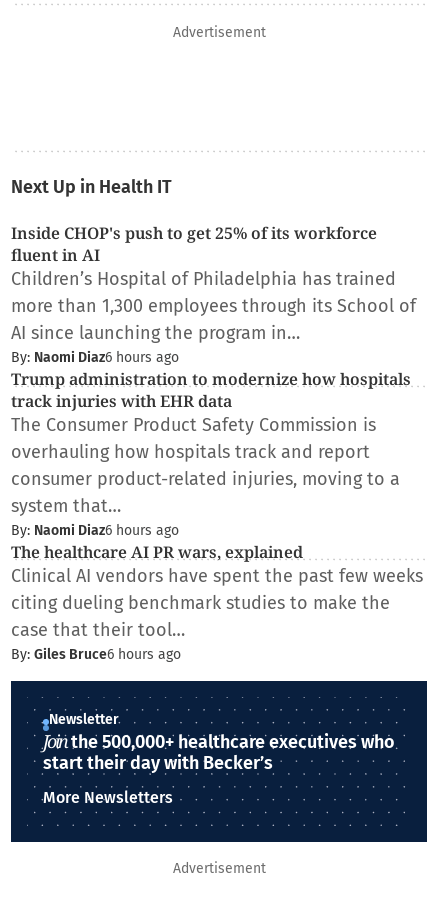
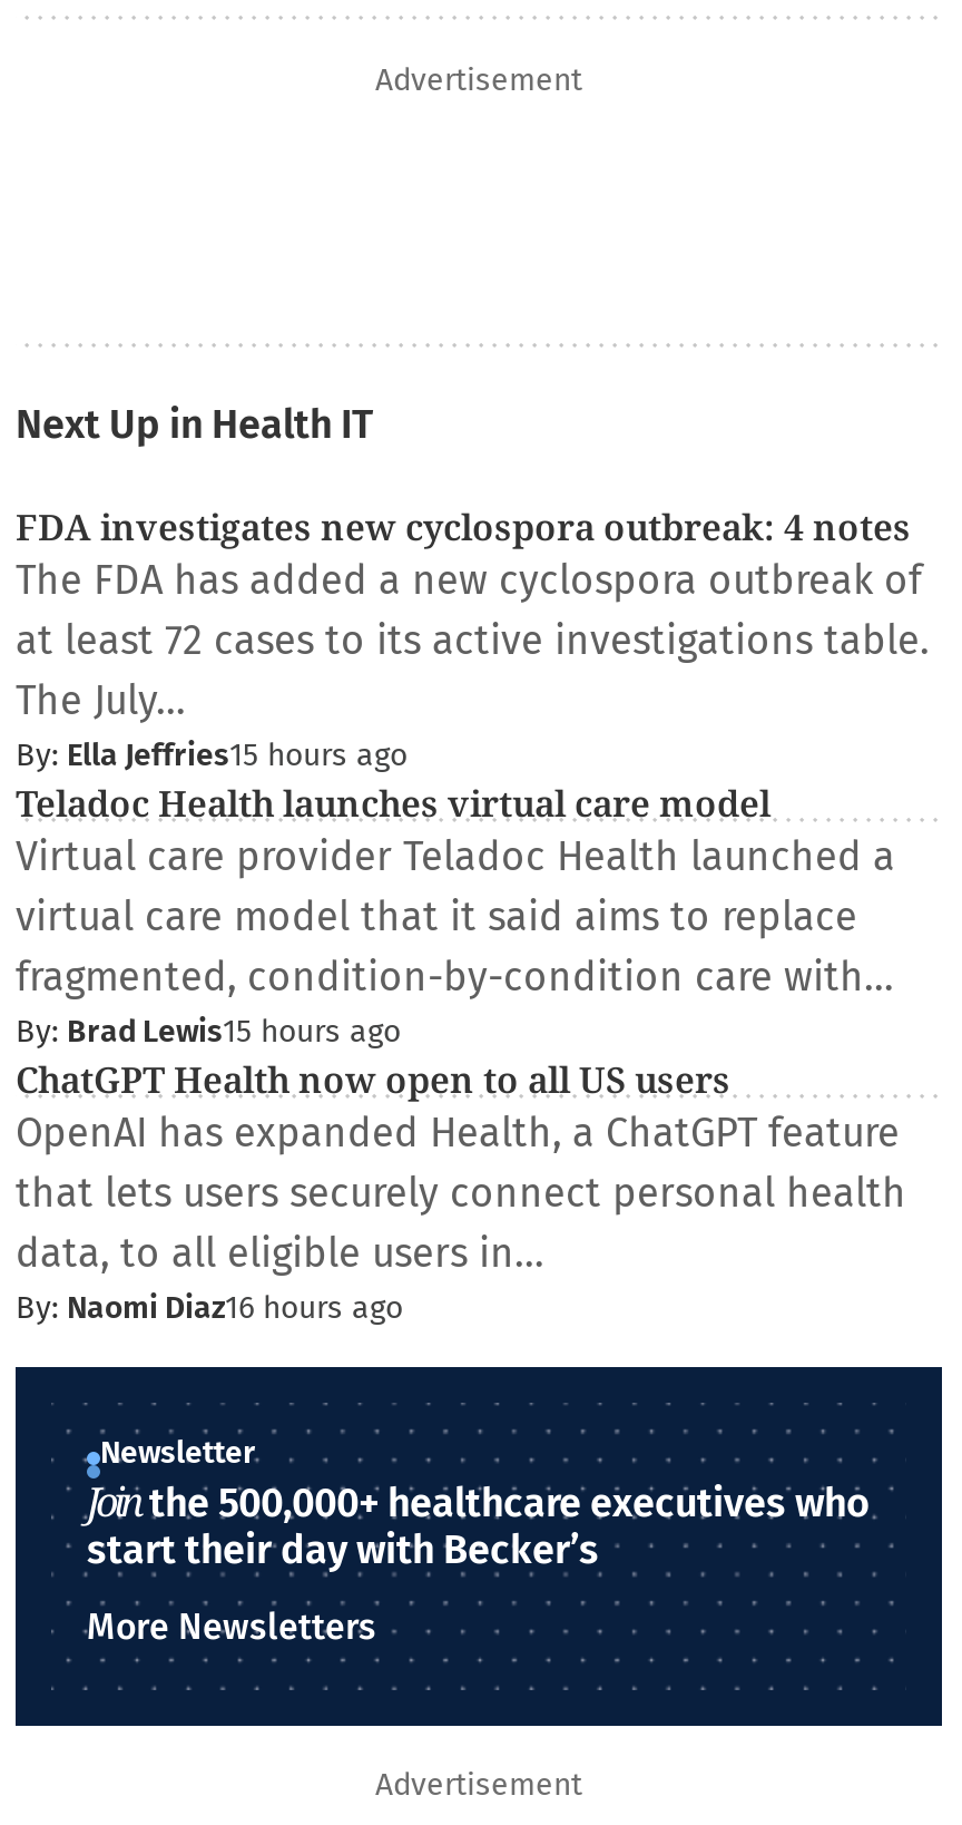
[11,222,423,663] Inside CHOP's push to get 25% of its workforce | fluent in AI | Children’s Hospital of Philadelphia has trained | more than 1,300 employees through its School of | AI since launching the program in… | By: Naomi Diaz6 hours ago | Trump administration to modernize how hospitals | track injuries with EHR data | The Consumer Product Safety Commission is | overhauling how hospitals track and report | consumer product-related injuries, moving to a | system that… | By: Naomi Diaz6 hours ago | The healthcare AI PR wars, explained | Clinical AI vendors have spent the past few weeks | citing dueling benchmark studies to make the | case that their tool… | By: Giles Bruce6 hours ago -> [16,502,929,1327] FDA investigates new cyclospora outbreak: 4 notes | The FDA has added a new cyclospora outbreak of | at least 72 cases to its active investigations table. | The July… | By: Ella Jeffries | Teladoc Health launches virtual care model | Virtual care provider Teladoc Health launched a | virtual care model that it said aims to replace | fragmented, condition-by-condition care with… | By: Brad Lewis | ChatGPT Health now open to all US users | OpenAI has expanded Health, a ChatGPT feature | that lets users securely connect personal health | data, to all eligible users in… | By: Naomi Diaz

